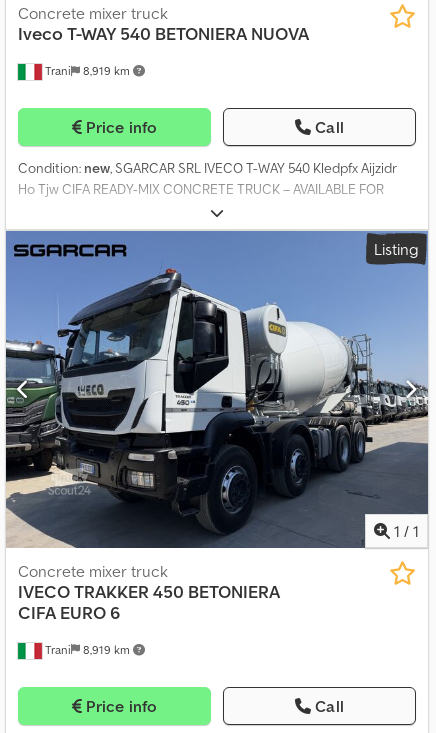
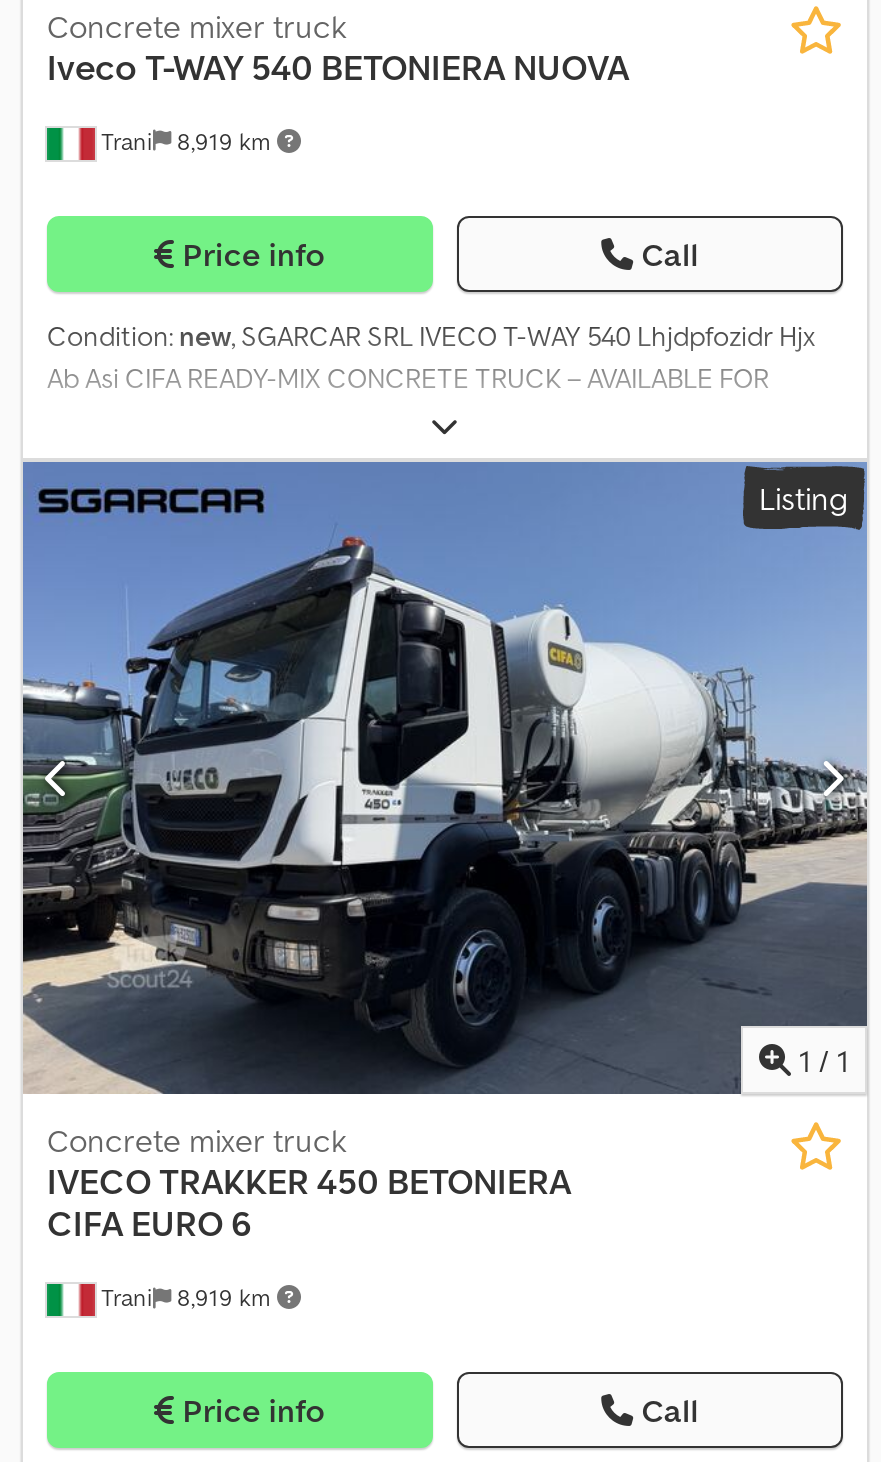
[18,159,397,177] Condition: new, SGARCAR SRL IVECO T-WAY 540 Kledpfx Aijzidr -> [47,318,815,354] Condition: new, SGARCAR SRL IVECO T-WAY 540 Lhjdpfozidr Hjx
[18,180,384,198] Ho Tjw CIFA READY-MIX CONCRETE TRUCK – AVAILABLE FOR -> [47,360,769,396] Ab Asi CIFA READY-MIX CONCRETE TRUCK – AVAILABLE FOR

